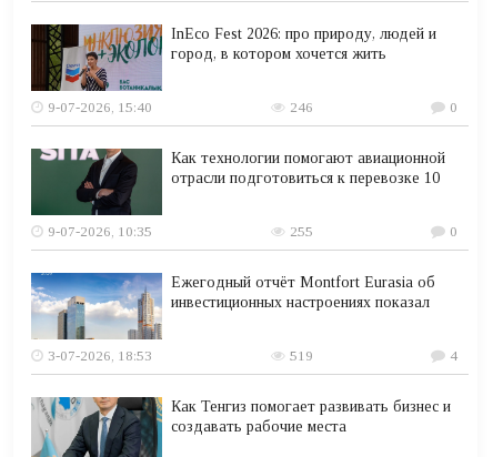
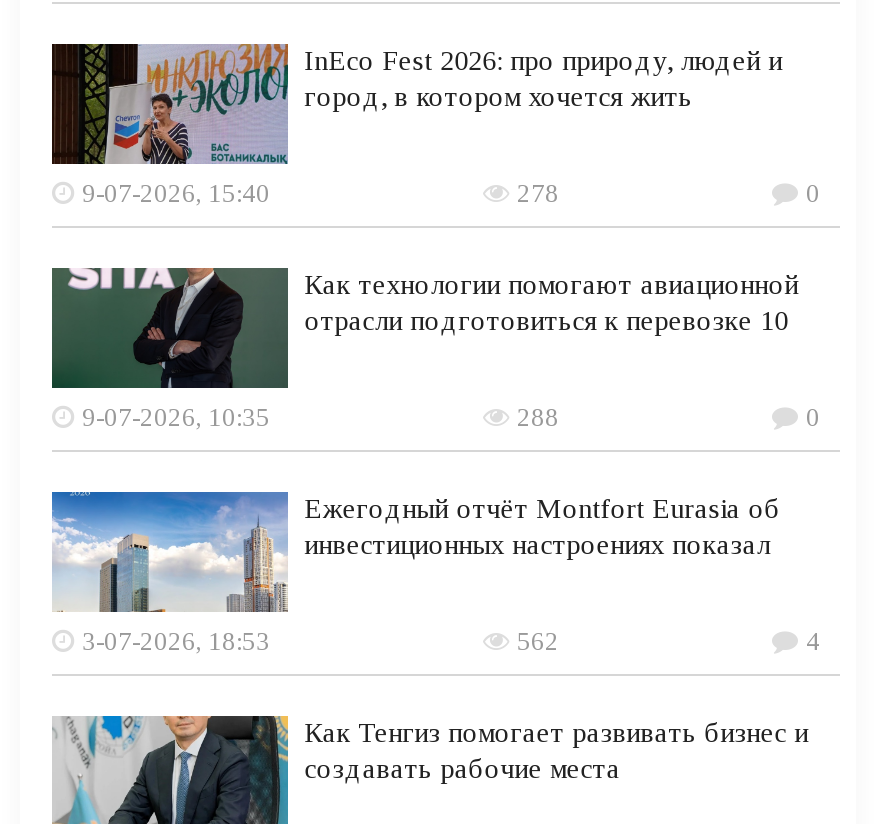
[289,98,313,115] 246 -> [517,178,559,208] 278
[289,223,313,239] 255 -> [517,402,559,432] 288
[289,347,313,364] 519 -> [517,626,559,656] 562

